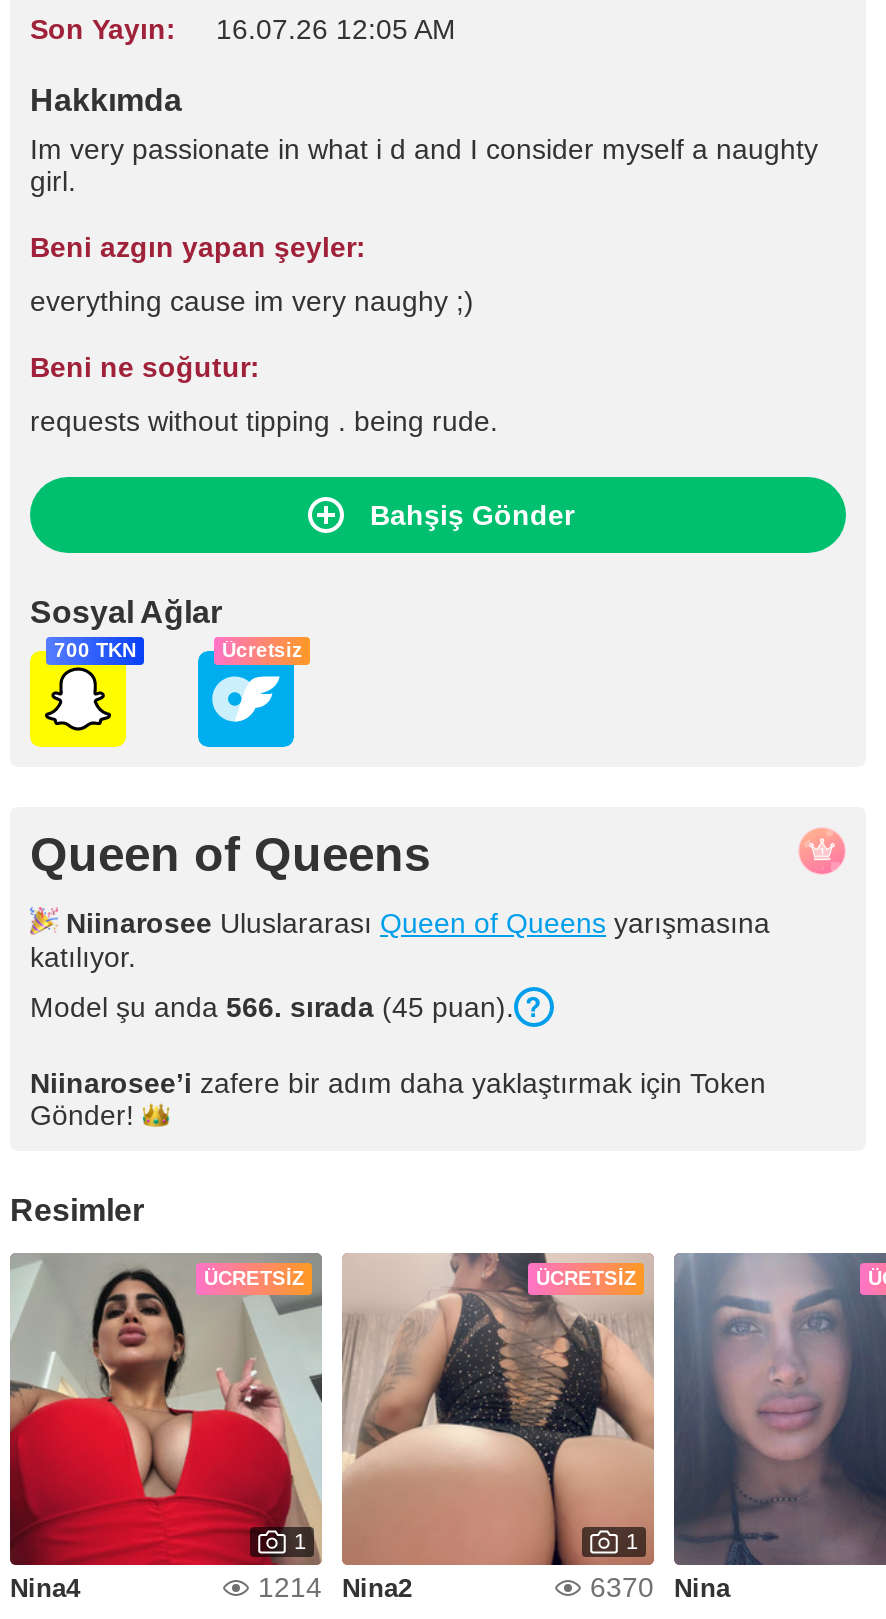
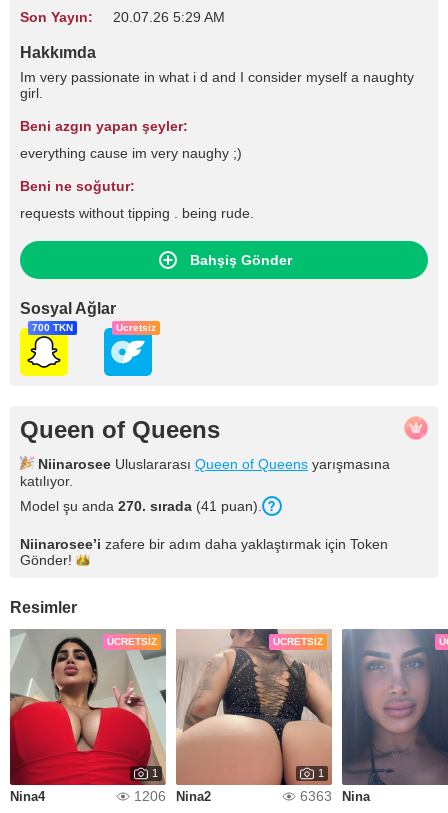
[30,13,456,45] Son Yayın: 16.07.26 12:05 AM -> [20,9,225,25] Son Yayın: 20.07.26 5:29 AM
[30,991,514,1023] Model şu anda 566. sırada (45 puan). -> [20,498,262,514] Model şu anda 270. sırada (41 puan).
[258,1571,412,1603] 1214 Nina2 -> [134,788,211,804] 1206 Nina2
[590,1571,730,1603] 6370 Nina -> [300,788,370,804] 6363 Nina

